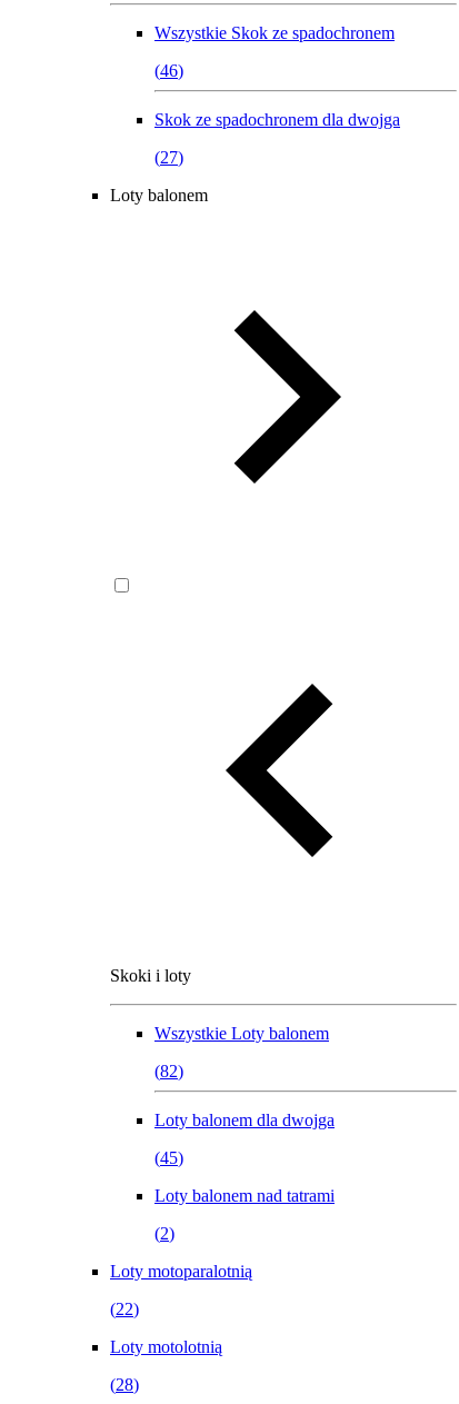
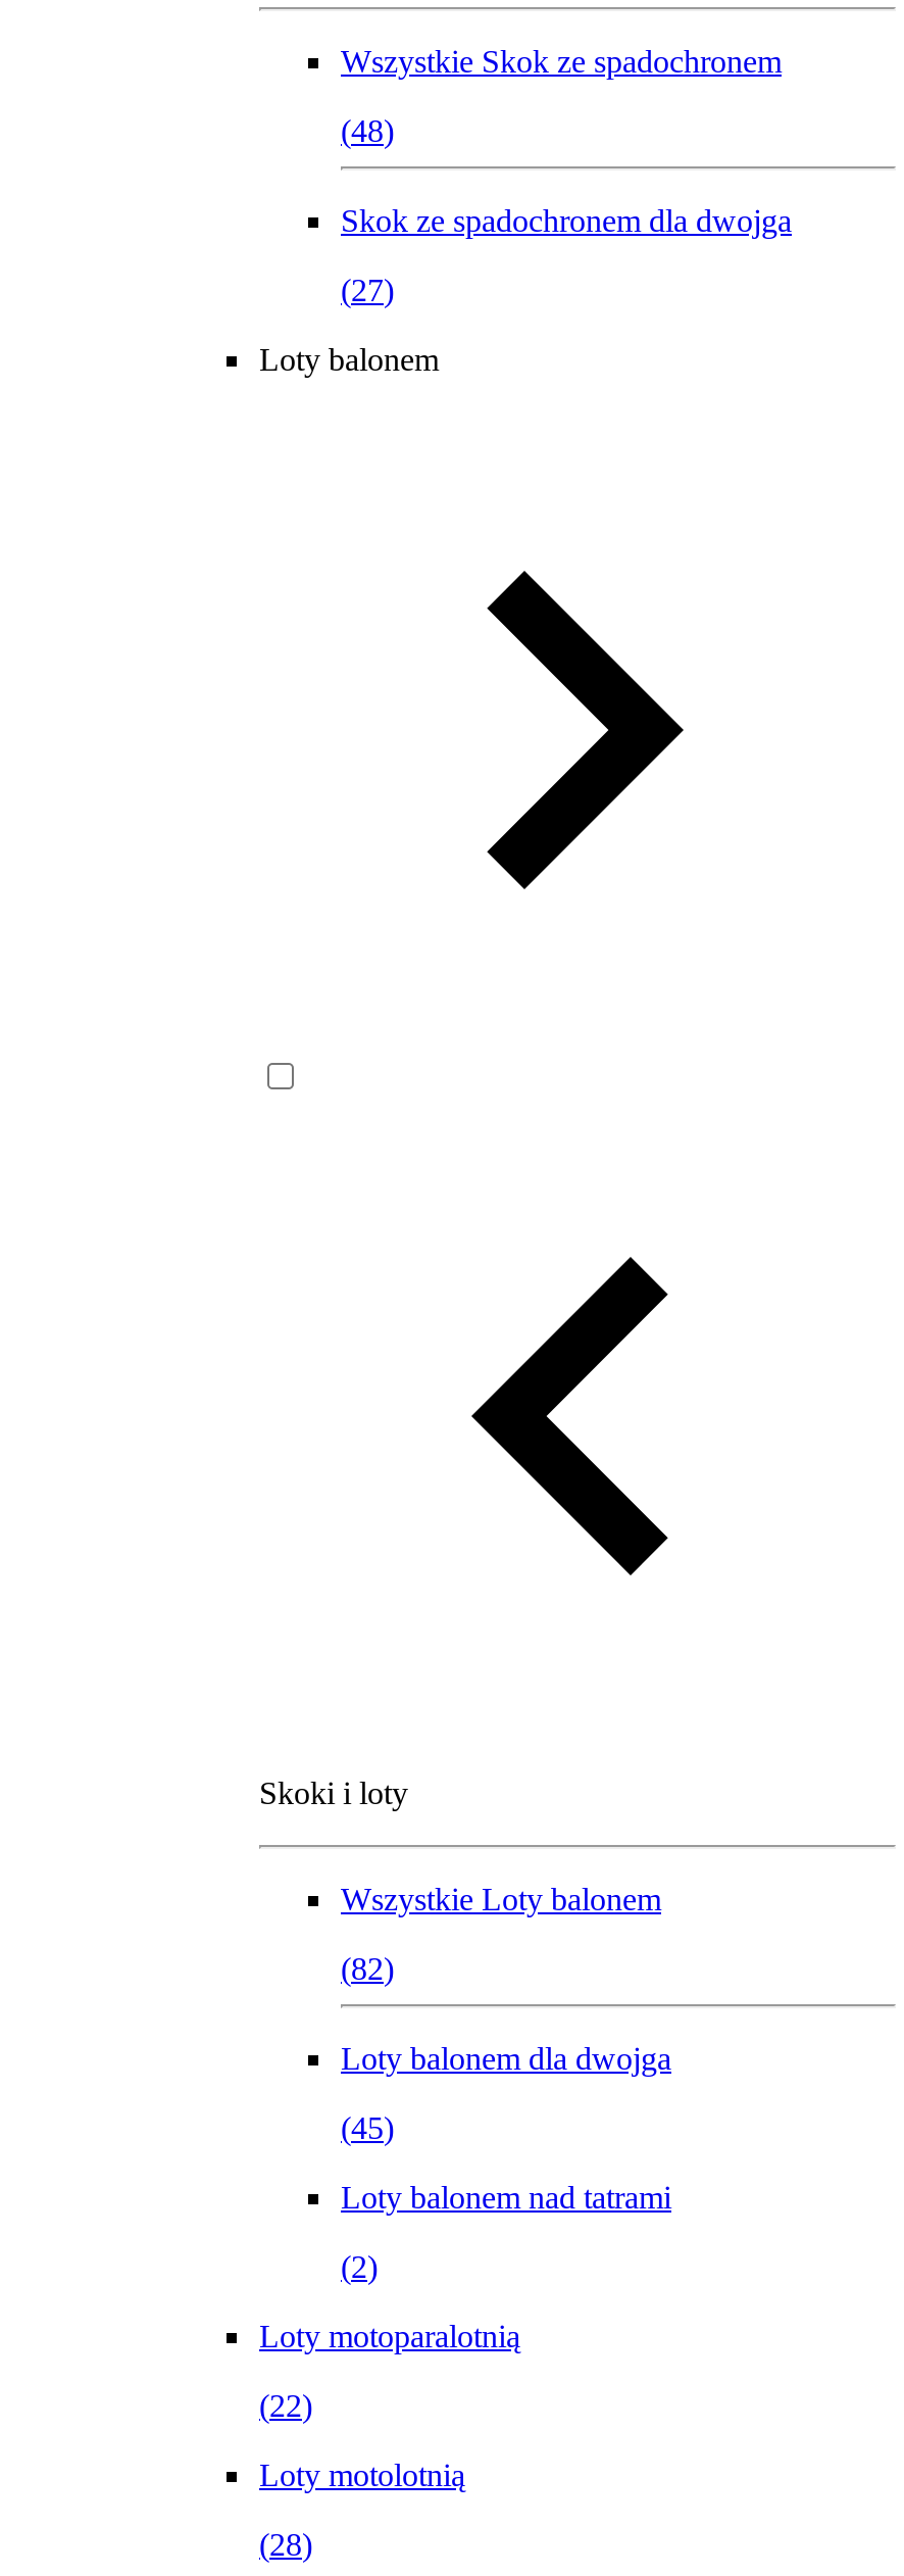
[154,61,183,80] (46) -> [341,113,394,148] (48)

